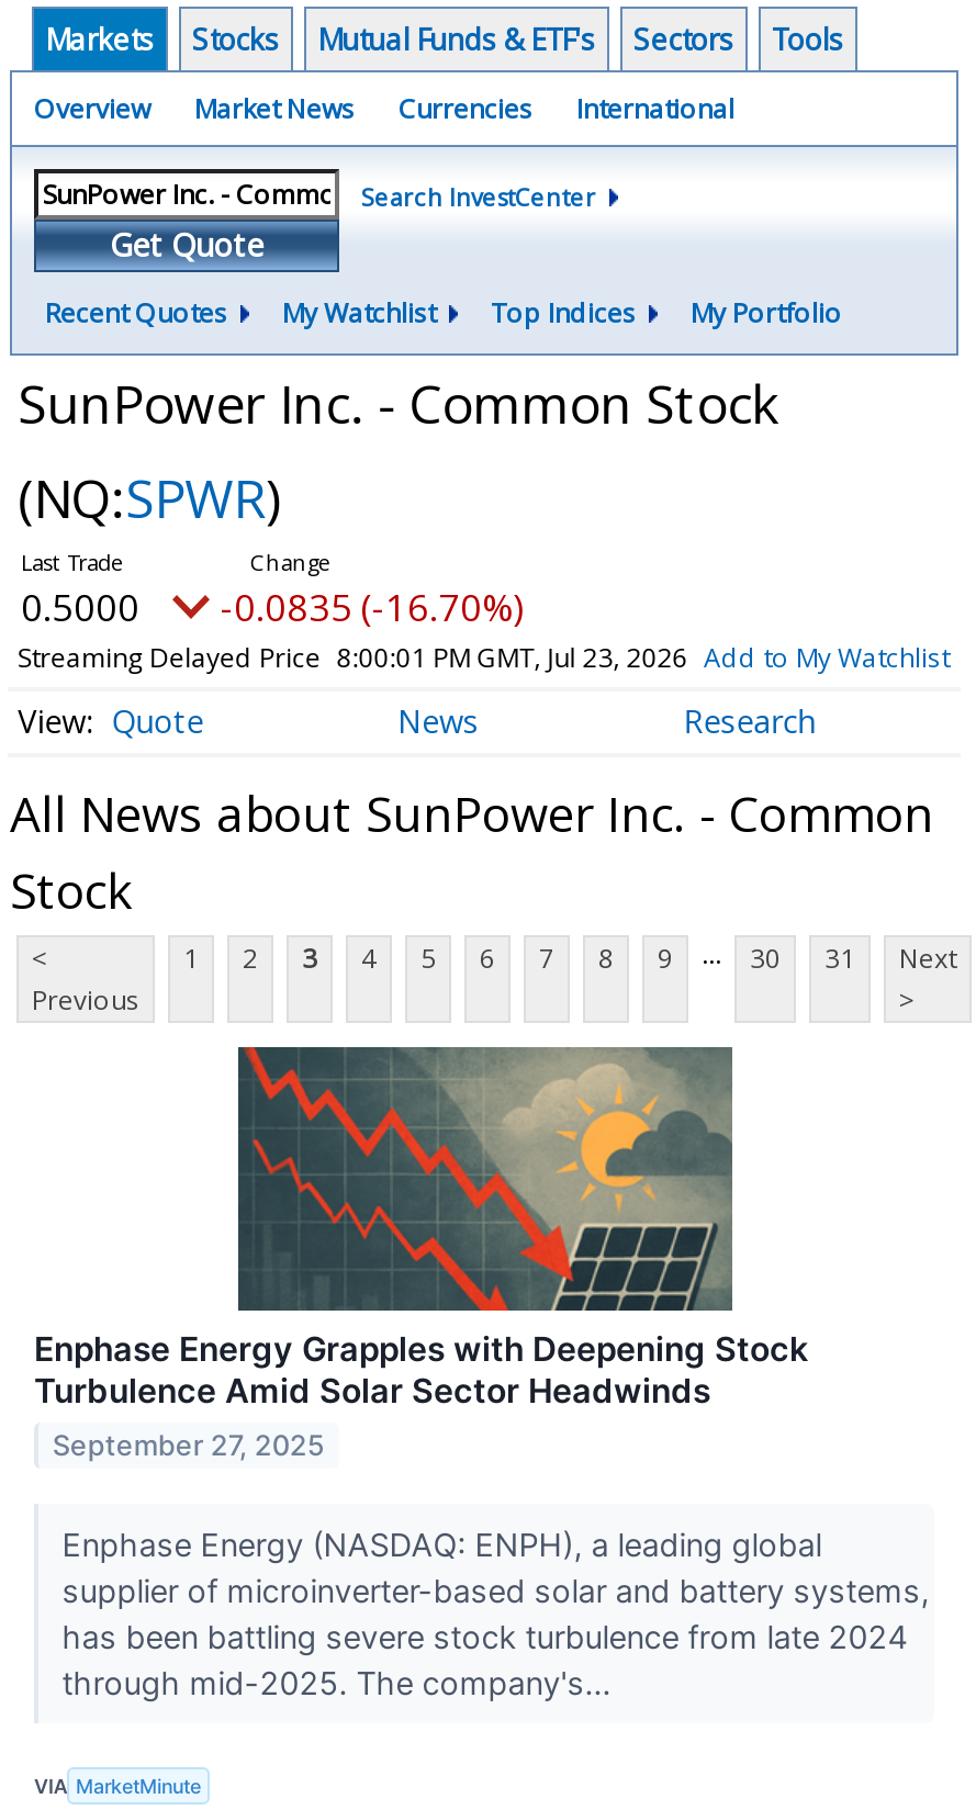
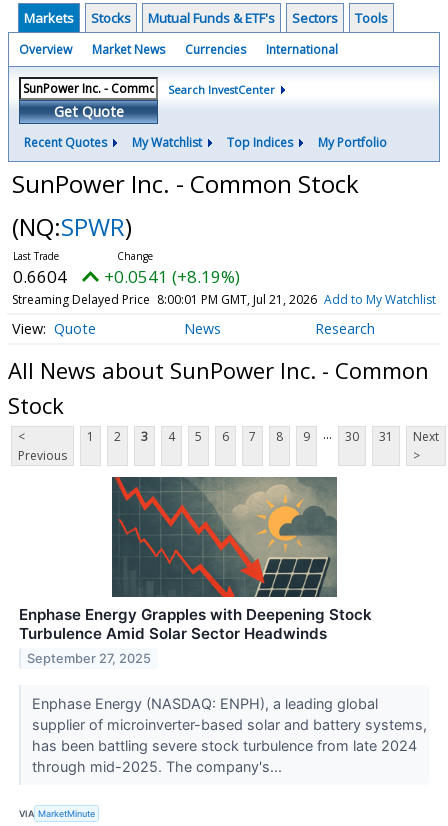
[21,582,139,632] 0.5000 -> [13,265,67,288] 0.6604
[221,582,524,632] -0.0835 (-16.70%) -> [104,265,240,288] +0.0541 (+8.19%)
[18,639,950,676] Streaming Delayed Price 8:00:01 PM GMT, Jul 23, 2026 Add to My Watchlist -> [12,291,436,308] Streaming Delayed Price 8:00:01 PM GMT, Jul 21, 2026 Add to My Watchlist

